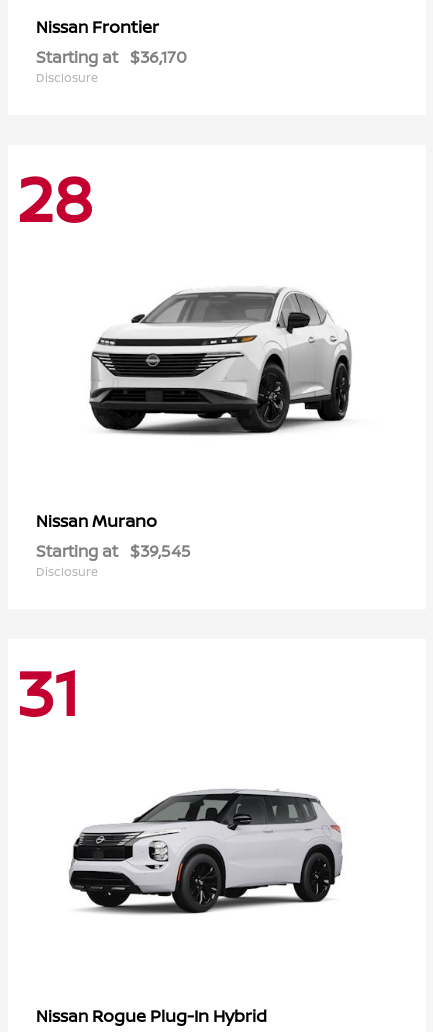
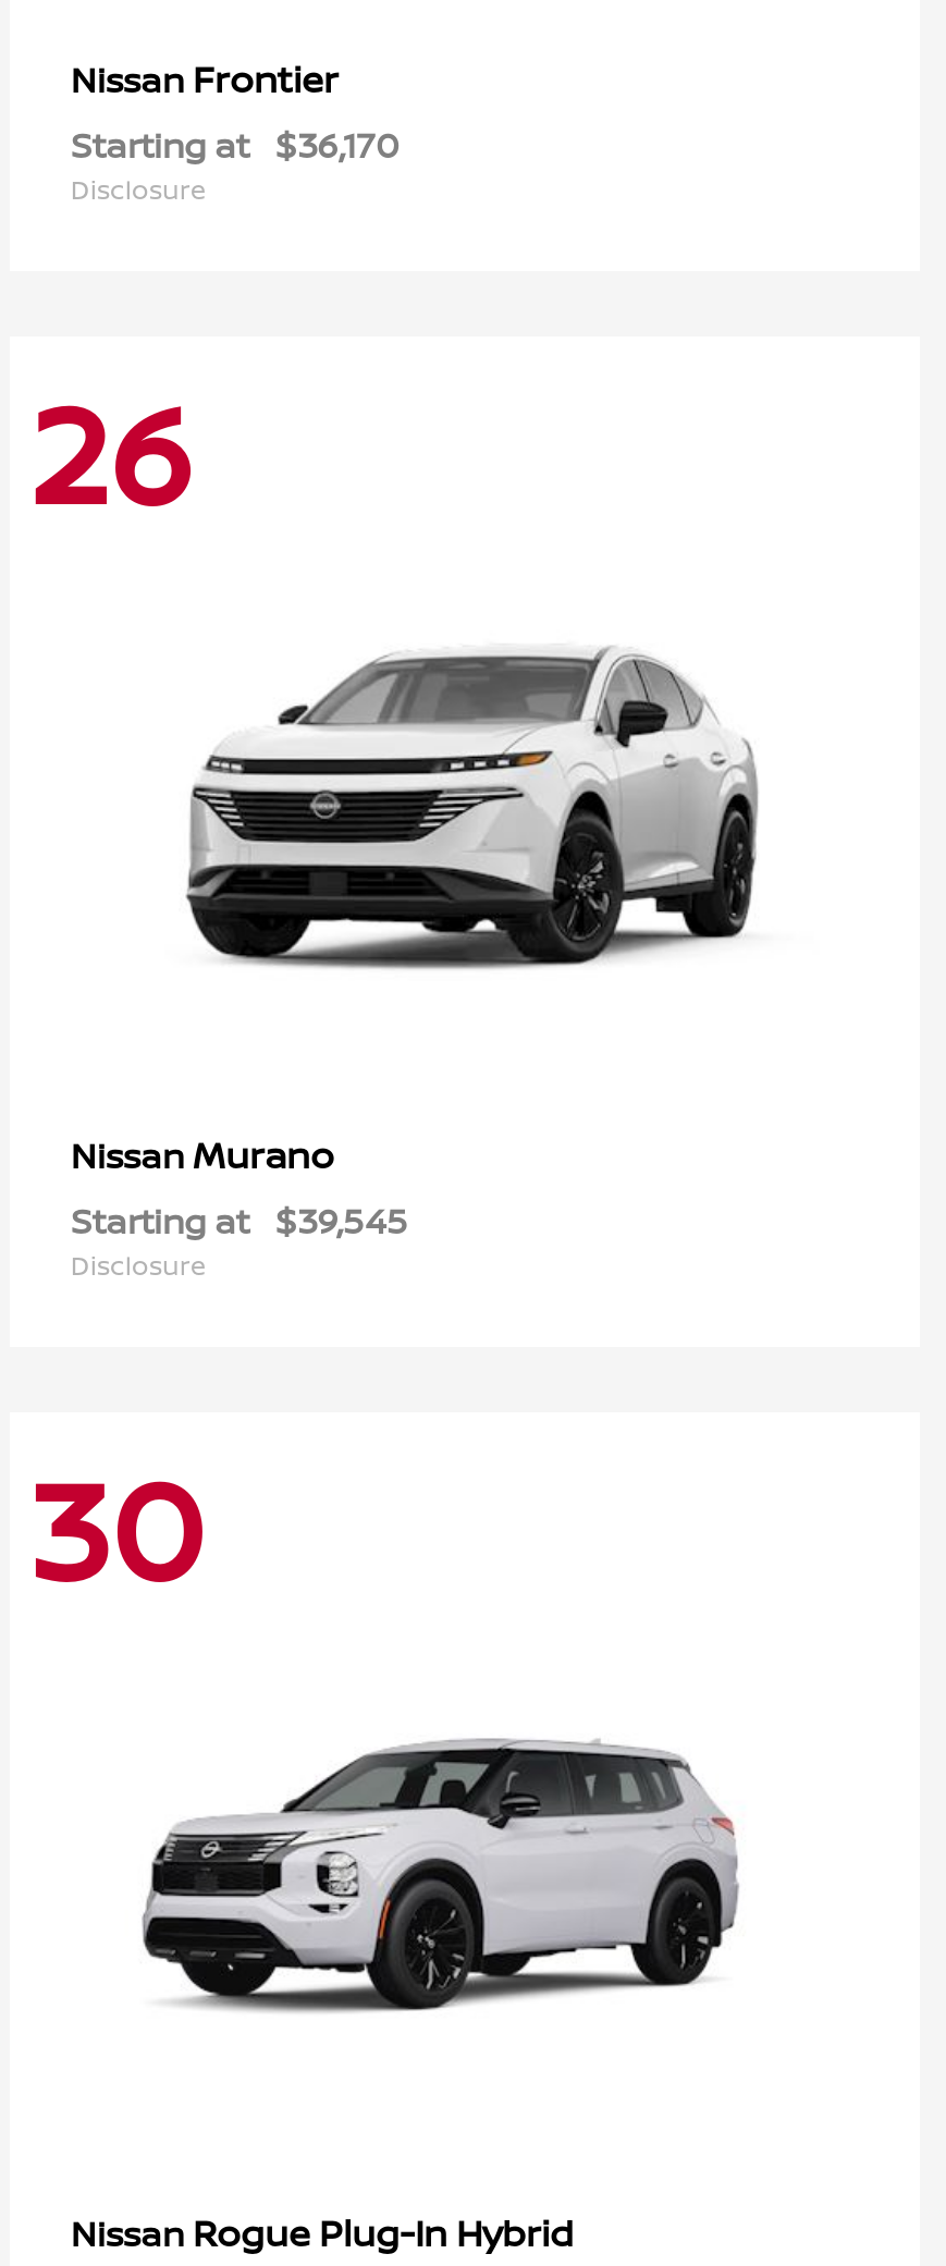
[16,154,93,241] 28 -> [27,355,193,545] 26
[16,648,79,735] 31 -> [27,1432,204,1621] 30

